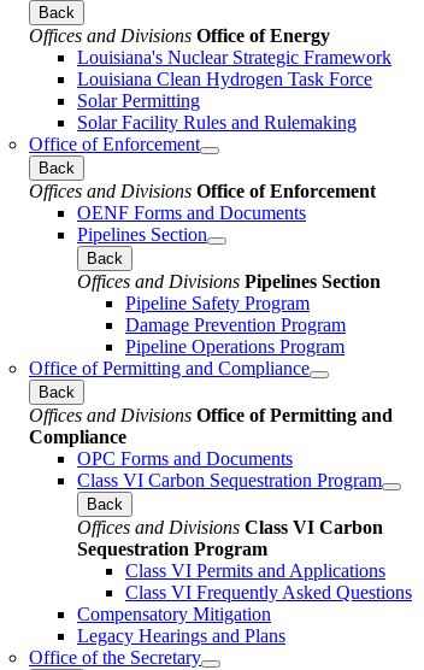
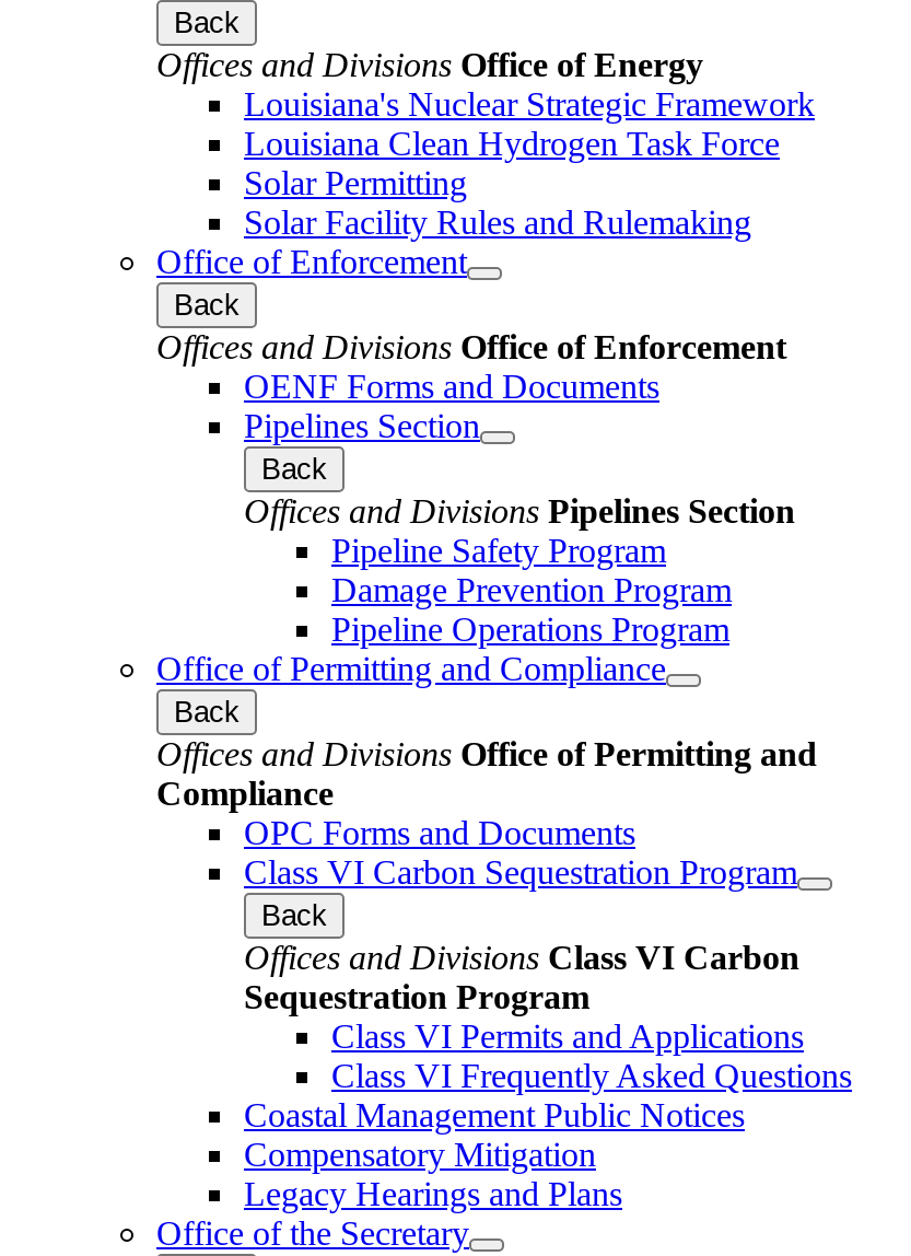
none -> [244,1095,745,1133] Coastal Management Public Notices

